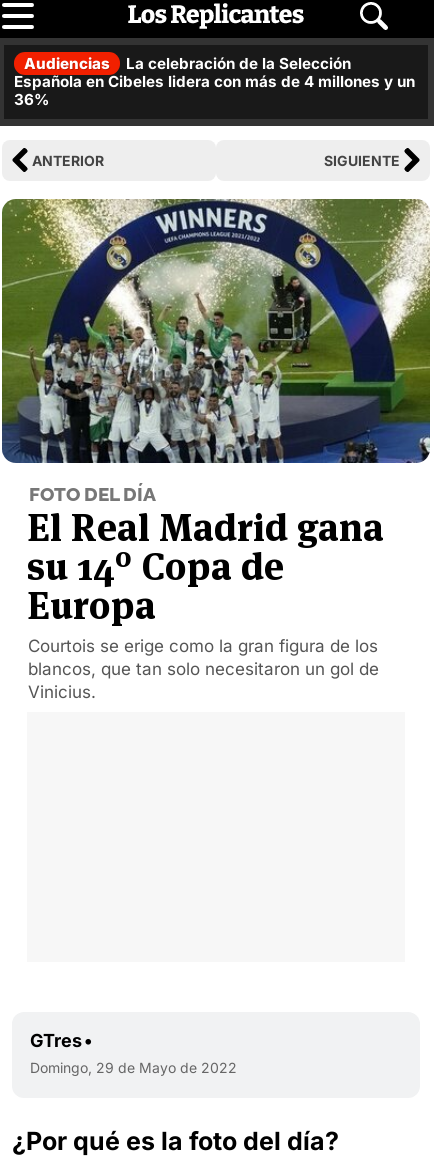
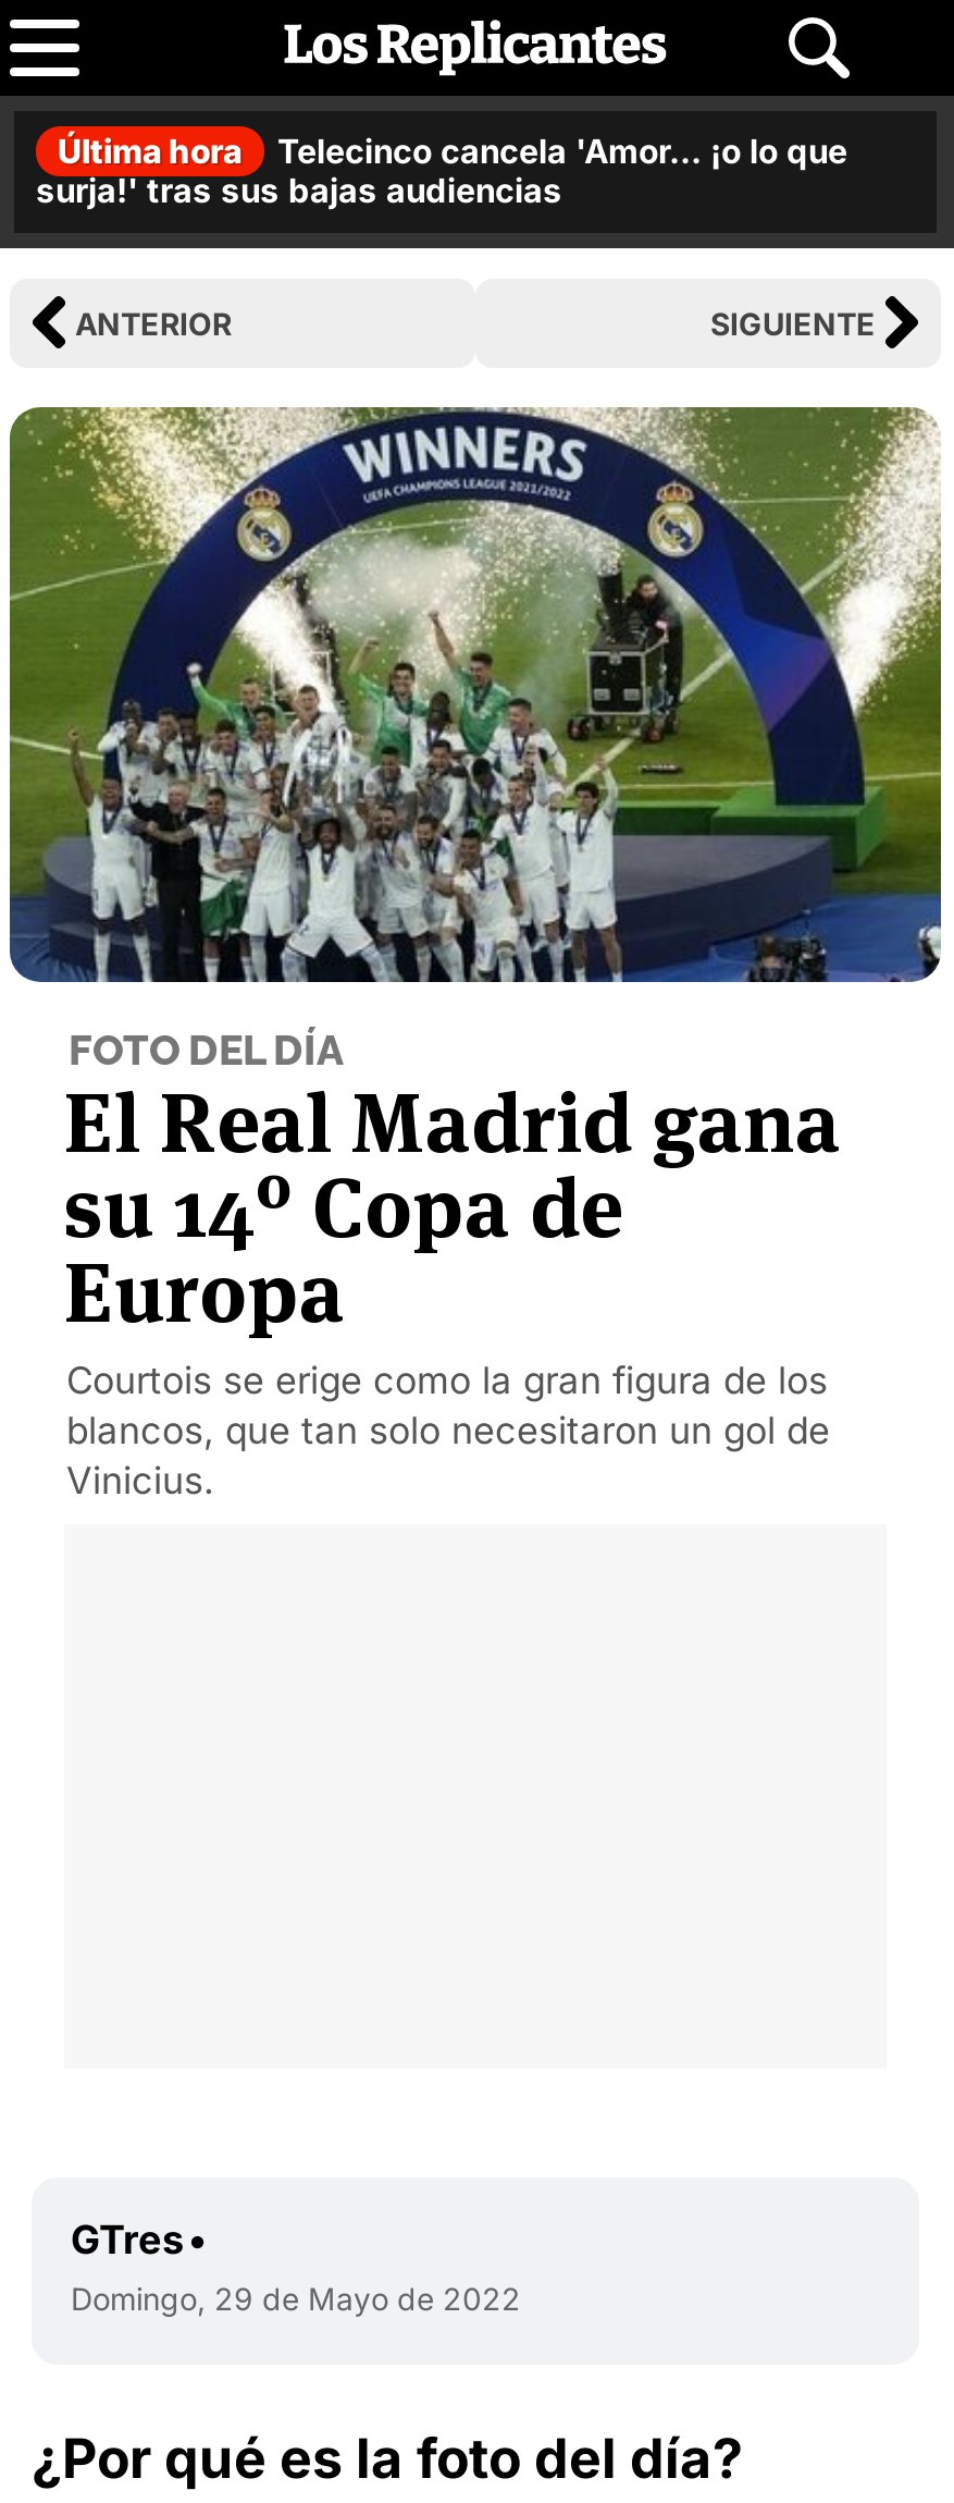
[14,54,415,109] Audiencias | La celebración de la Selección | Española en Cibeles lidera con más de 4 millones y un | 36% -> [36,131,847,211] Última hora | Telecinco cancela 'Amor... ¡o lo que | surja!' tras sus bajas audiencias

